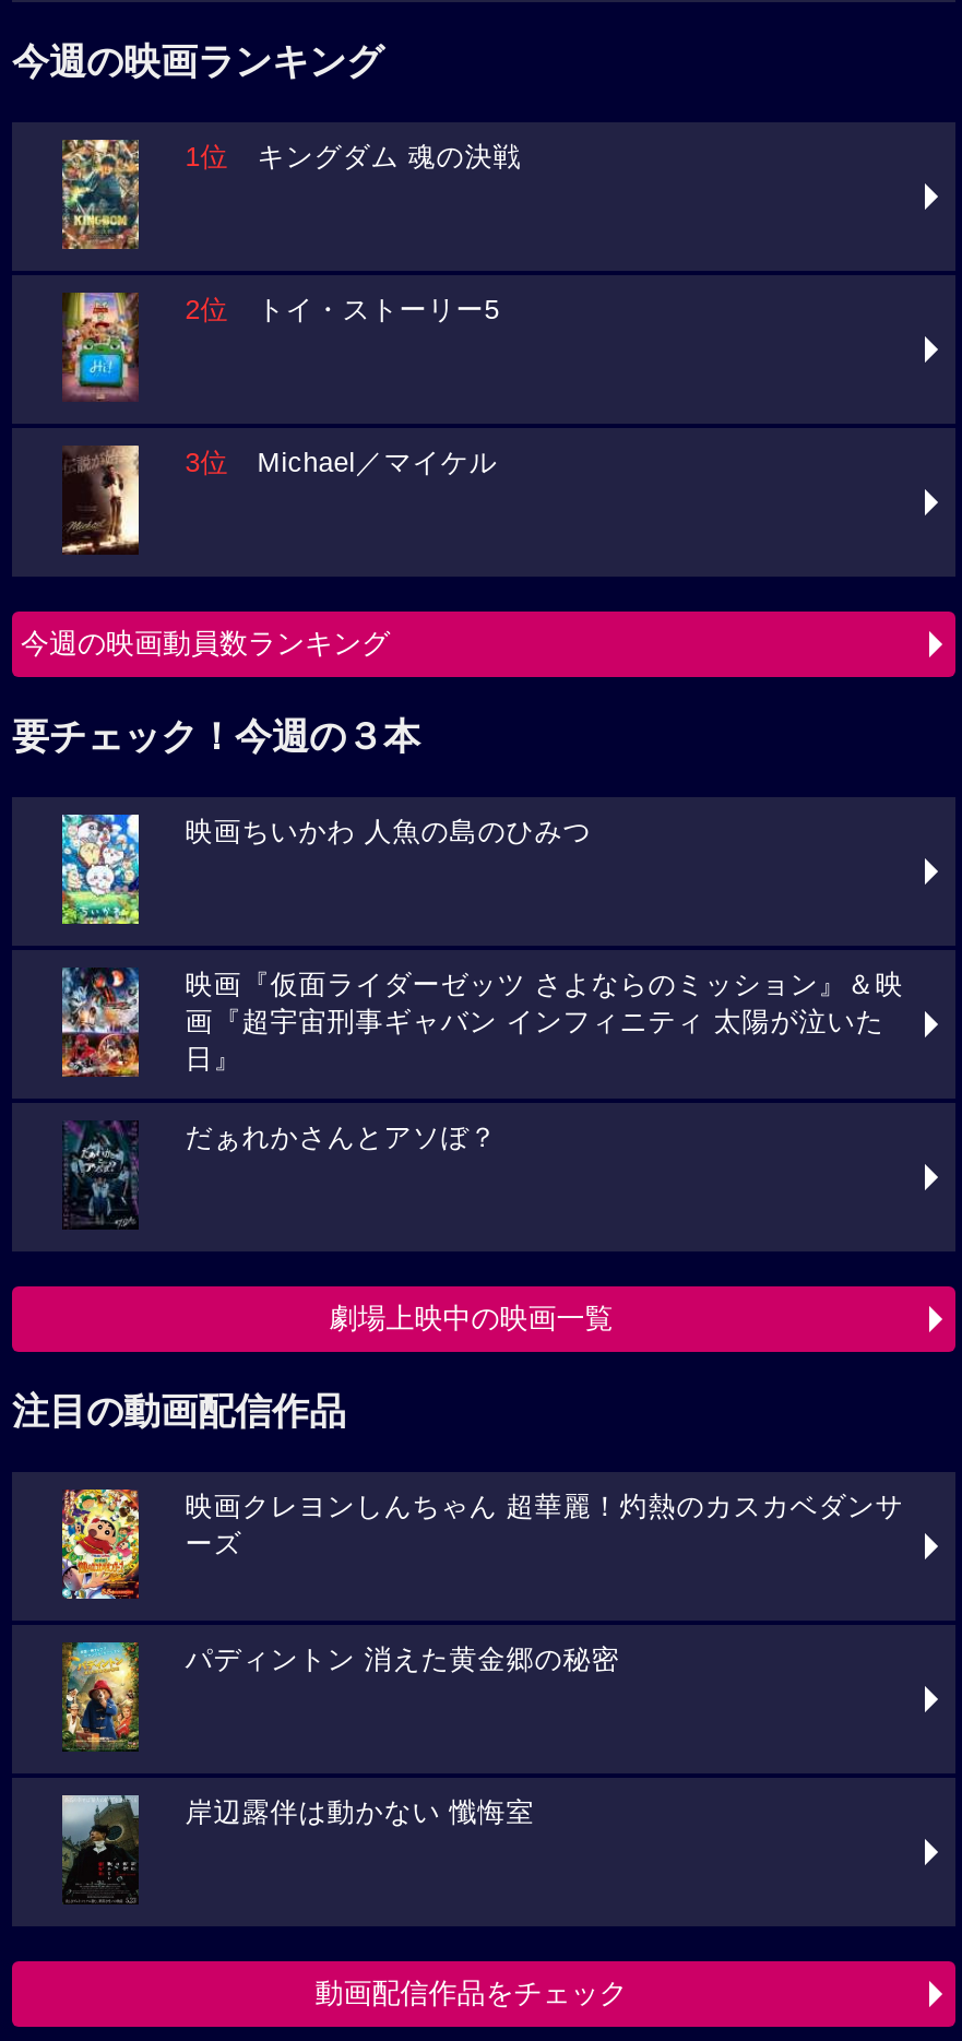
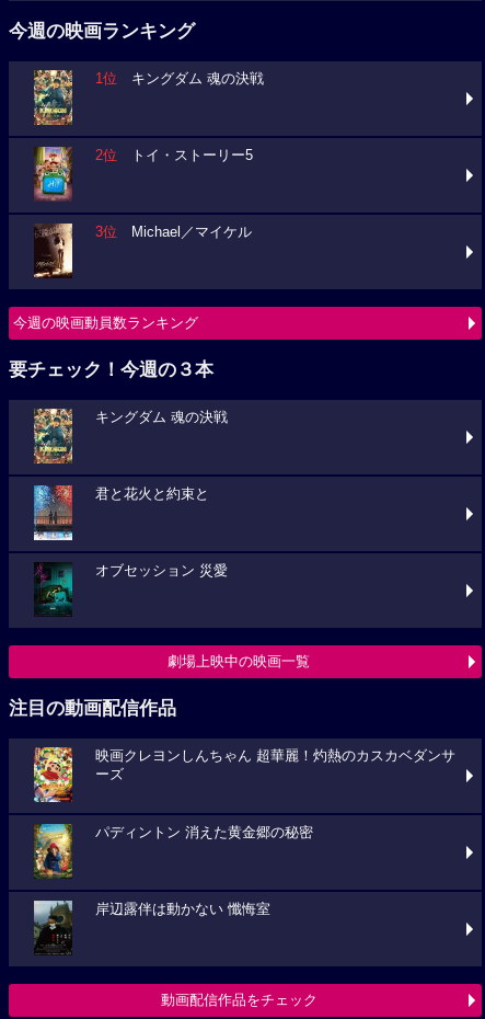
[60,812,591,926] [image] | 映画ちいかわ 人魚の島のひみつ -> [33,408,228,465] [image] | キングダム 魂の決戦
[60,968,904,1077] [image] | 映画『仮面ライダーゼッツ さよならのミッション』＆映 | 画『超宇宙刑事ギャバン インフィニティ 太陽が泣いた | 日』 -> [33,484,209,541] [image] | 君と花火と約束と
[64,1120,497,1225] [image] | だぁれかさんとアソぼ？ -> [34,562,228,614] [image] | オブセッション 災愛

